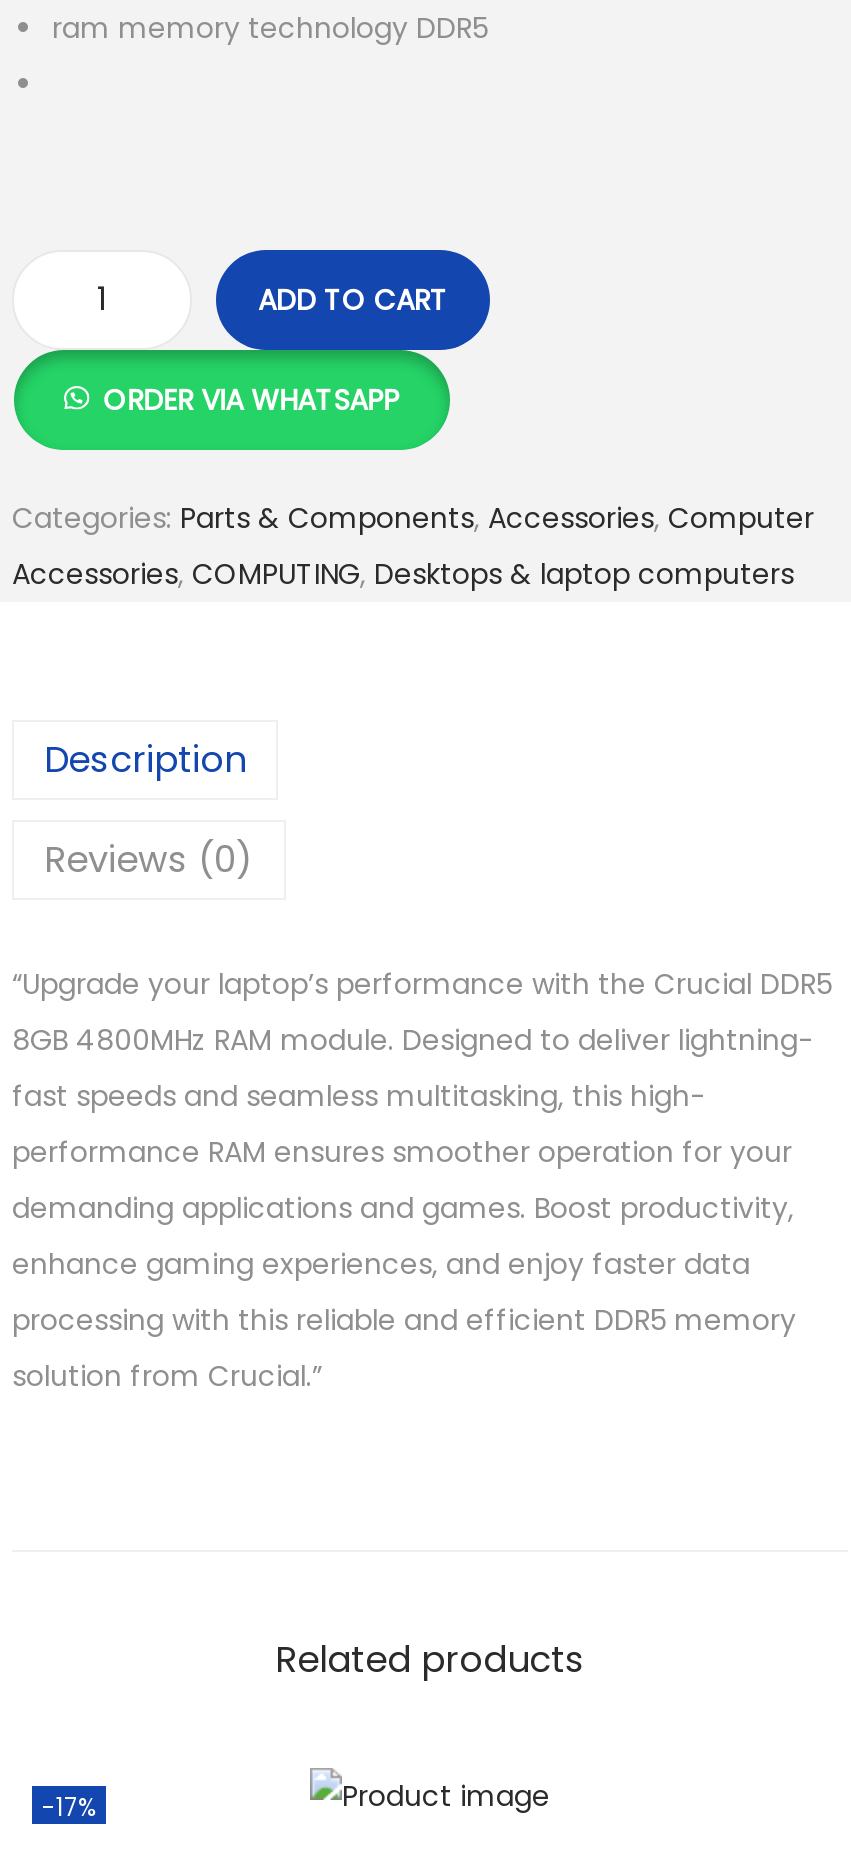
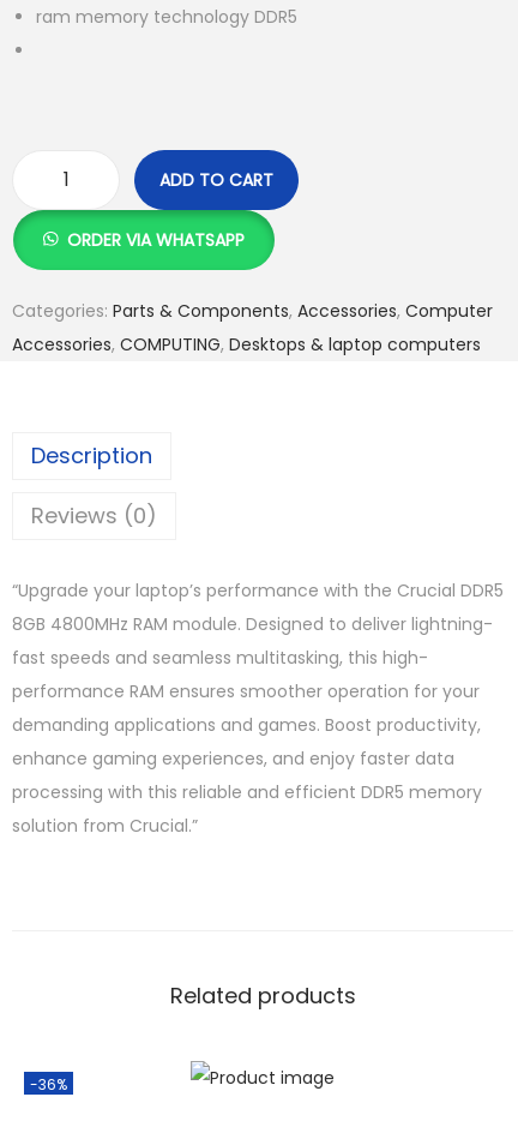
[42,1790,96,1824] -17% -> [30,1074,67,1095] -36%

